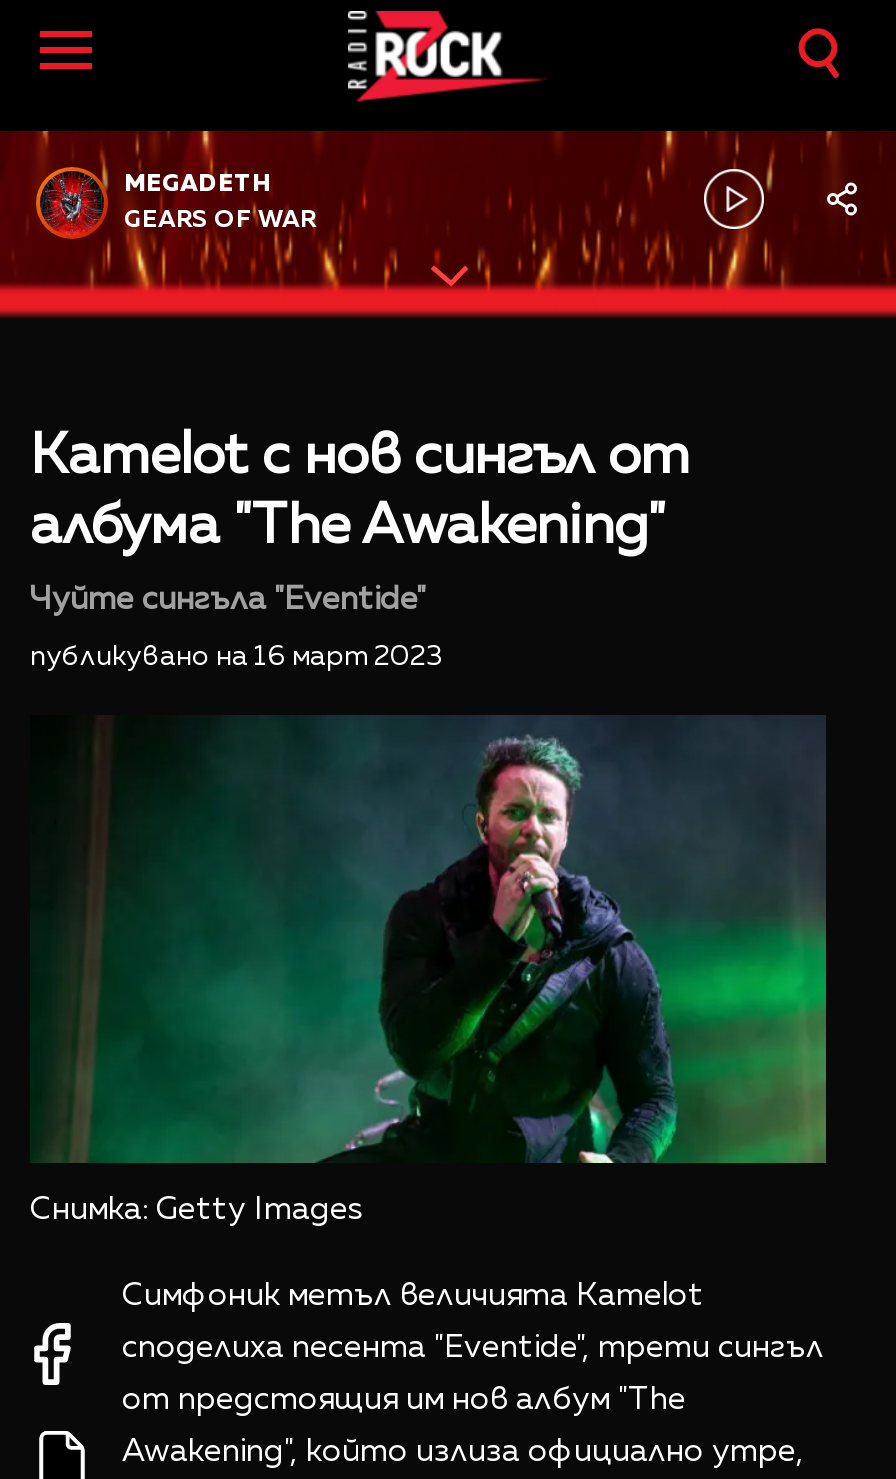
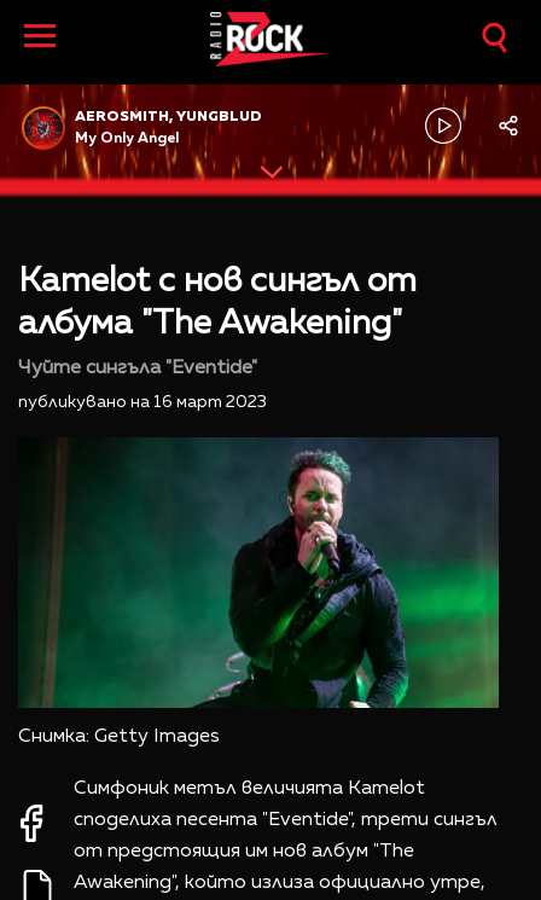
[124,173,270,197] MEGADETH -> [75,110,262,125] AEROSMITH, YUNGBLUD
[124,209,316,233] GEARS OF WAR -> [75,131,179,146] My Only Angel

